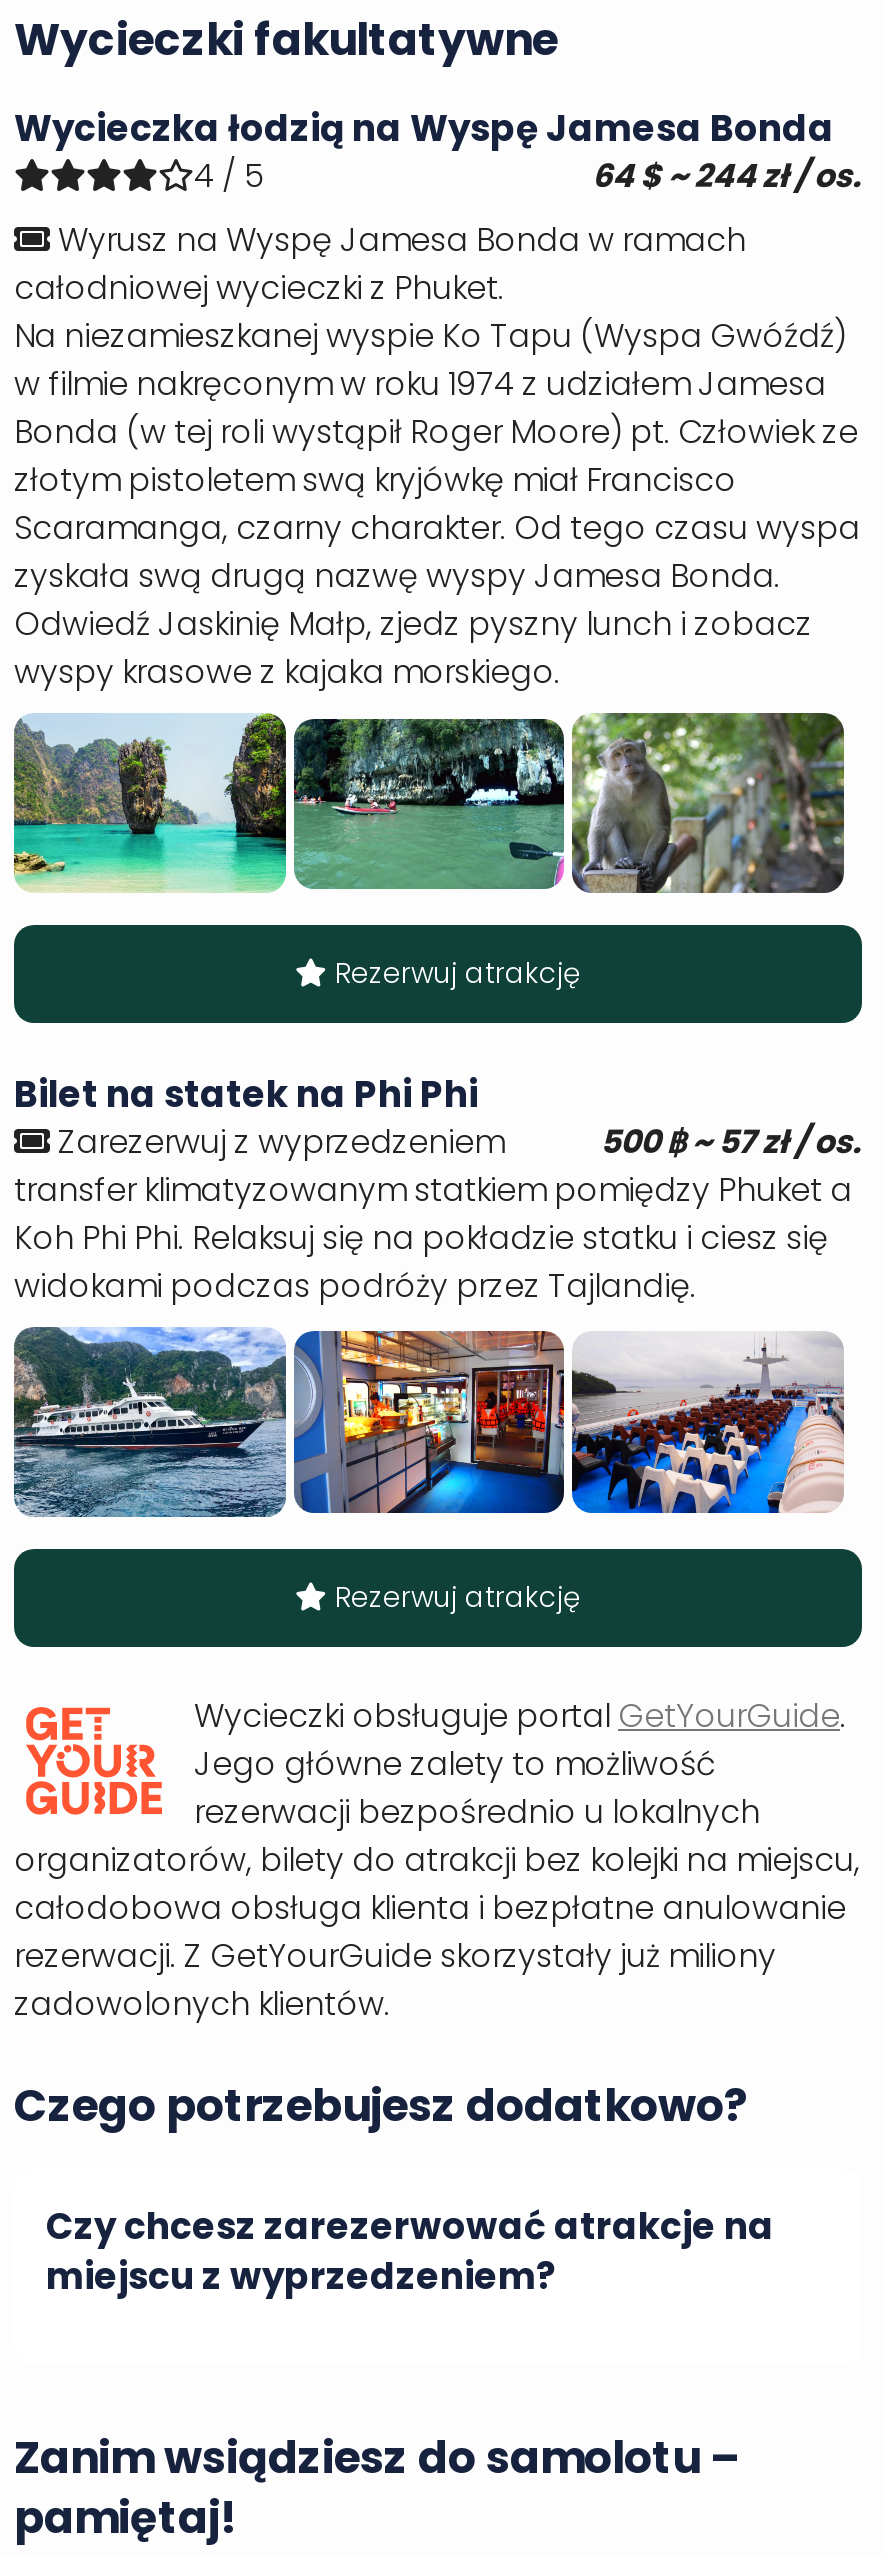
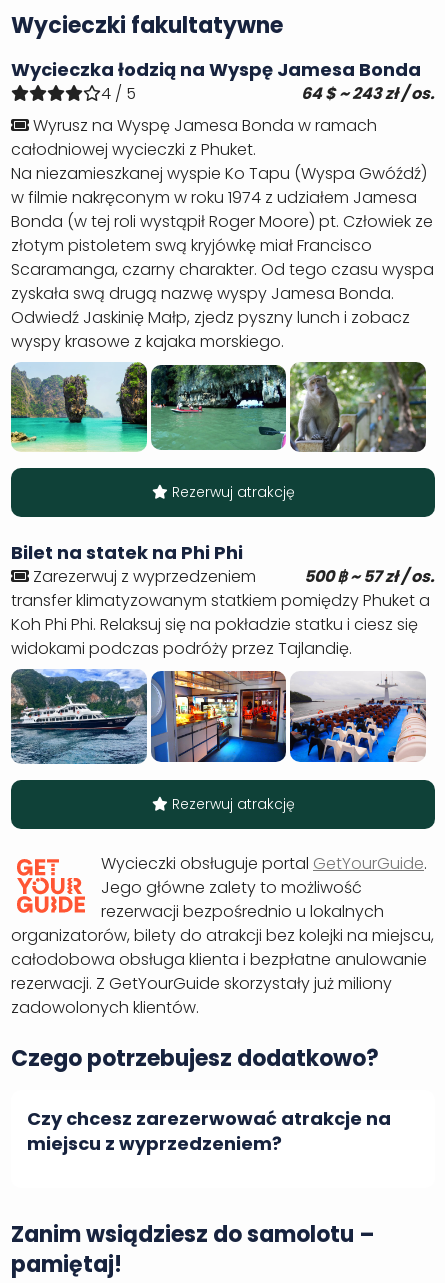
[592,153,862,199] 64 $ ~244zł / os. -> [301,82,435,105] 64 $ ~243zł / os.

